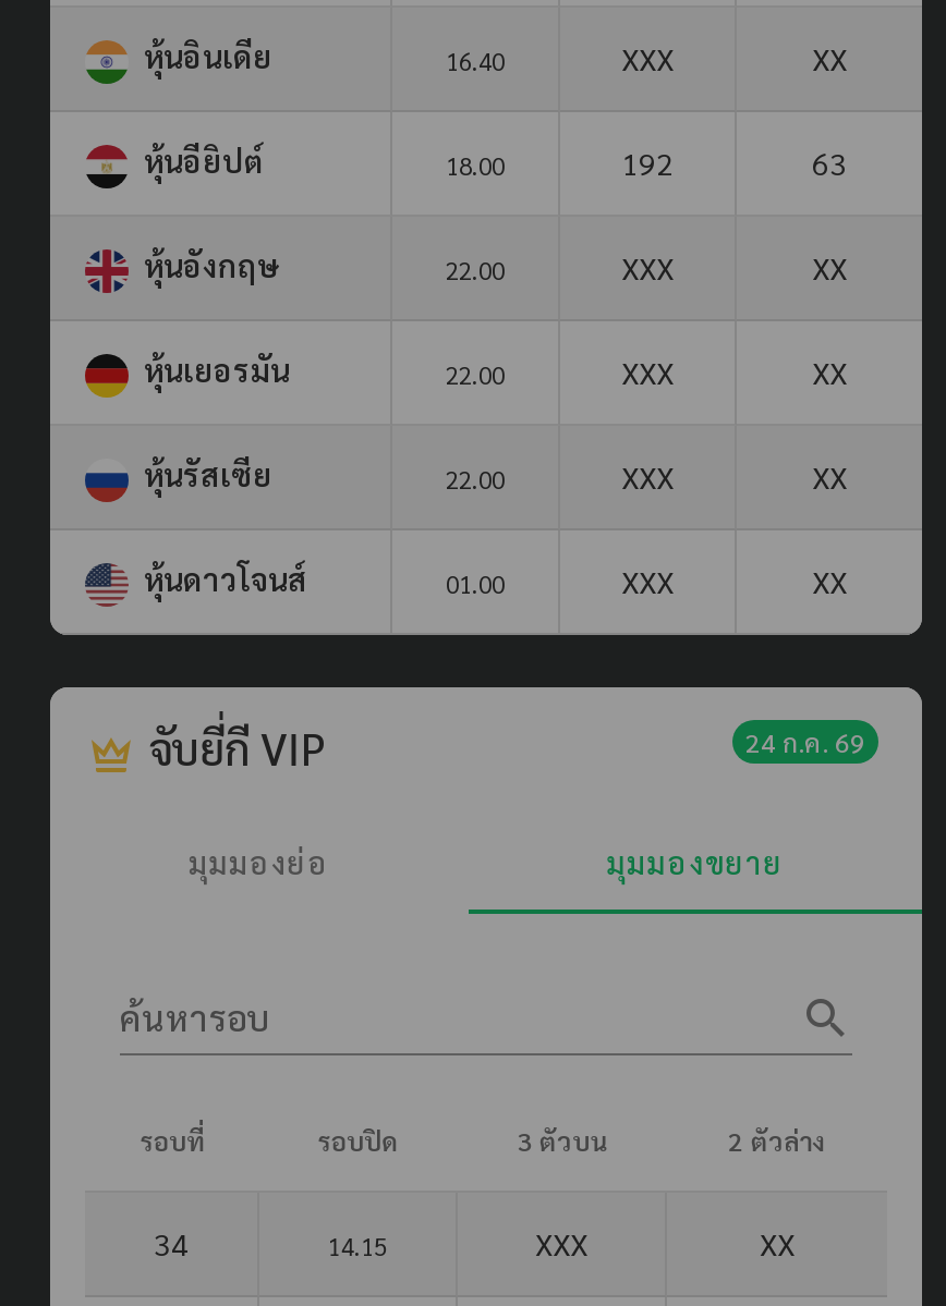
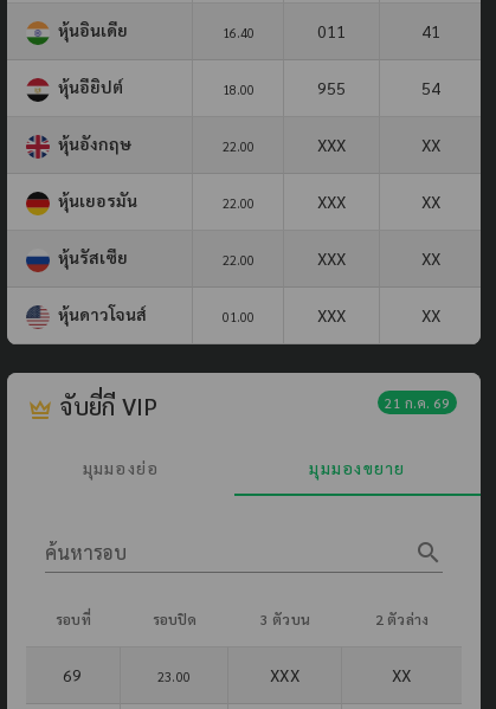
[621,38,847,77] XXX | XX -> [317,20,440,41] 011 | 41
[621,142,674,181] 192 -> [317,77,346,98] 955
[812,142,847,181] 63 -> [421,77,440,98] 54
[745,724,865,759] 24 ก.ค. 69 -> [385,393,450,412] 21 ก.ค. 69
[153,1223,189,1262] 34 -> [63,664,82,685] 69
[327,1229,388,1262] 14.15 -> [158,667,190,685] 23.00

